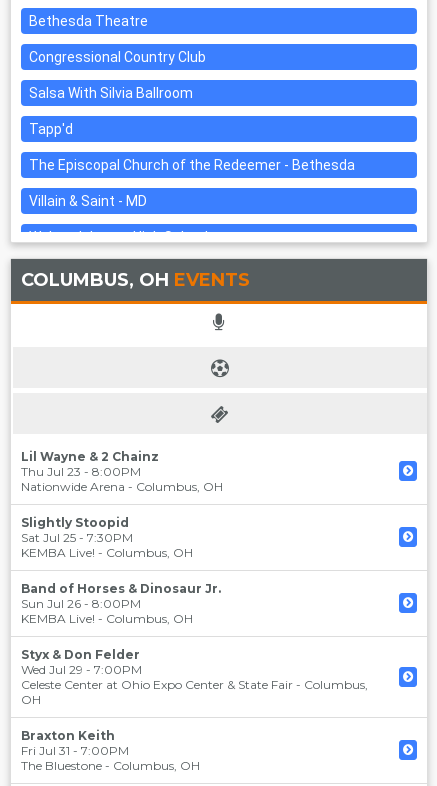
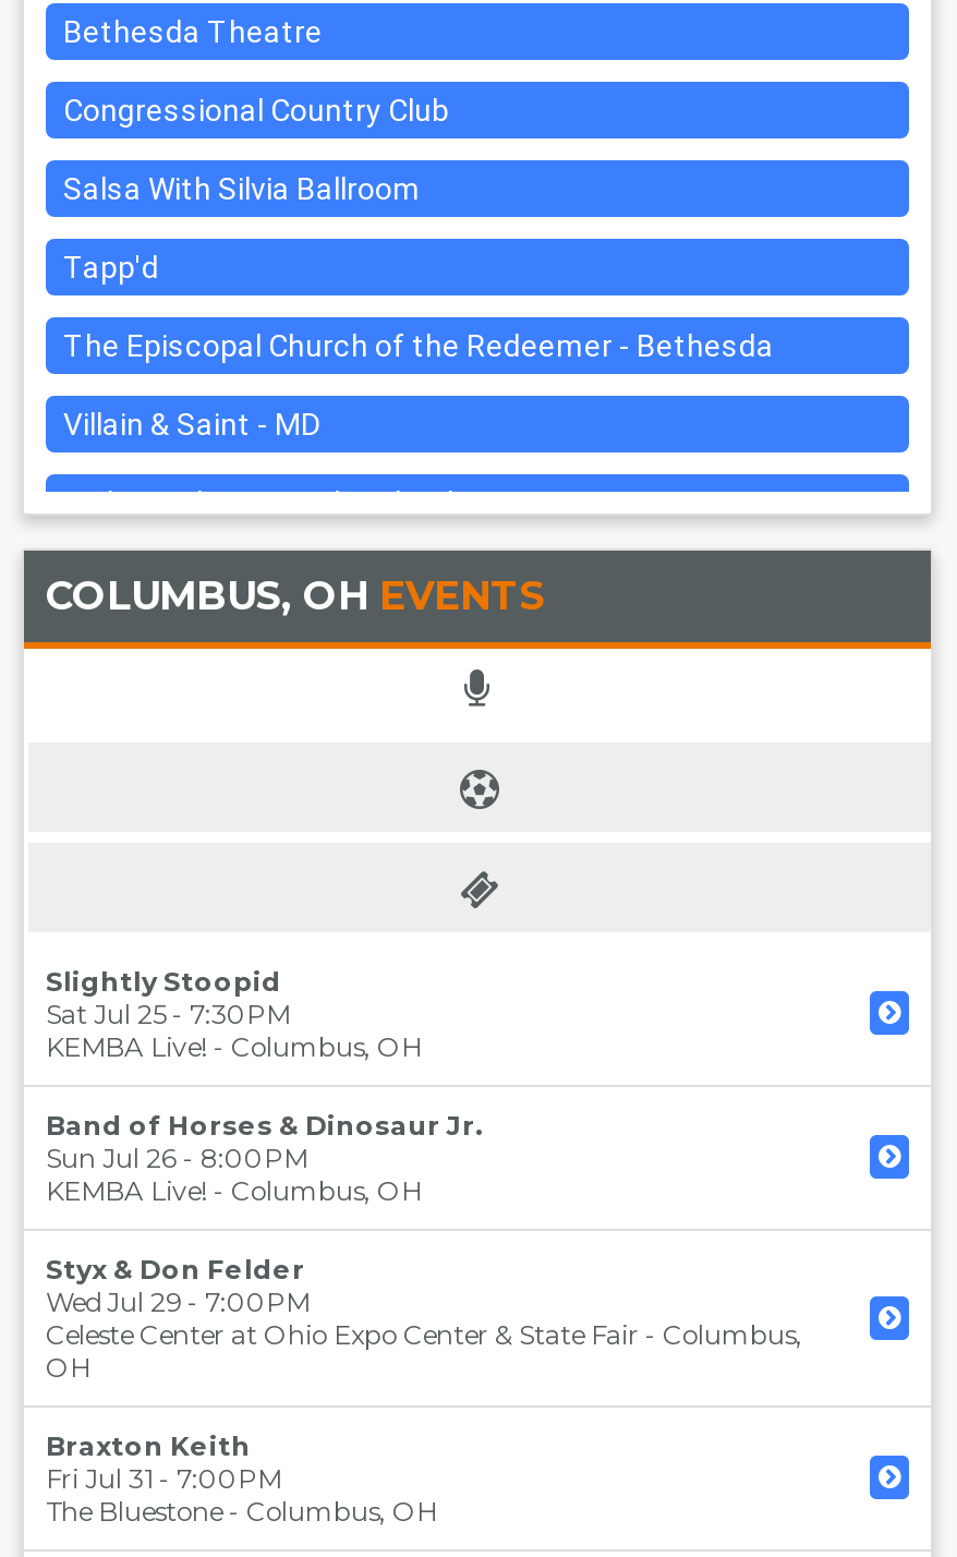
[21,449,223,494] Lil Wayne & 2 Chainz | Thu Jul 23 - 8:00PM | Nationwide Arena - Columbus, OH -> none

